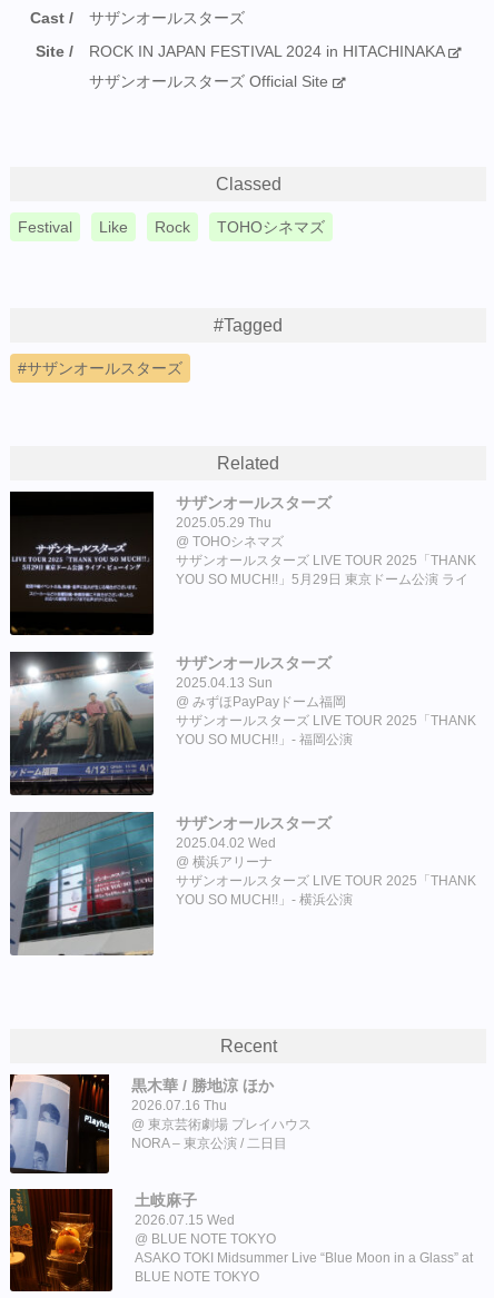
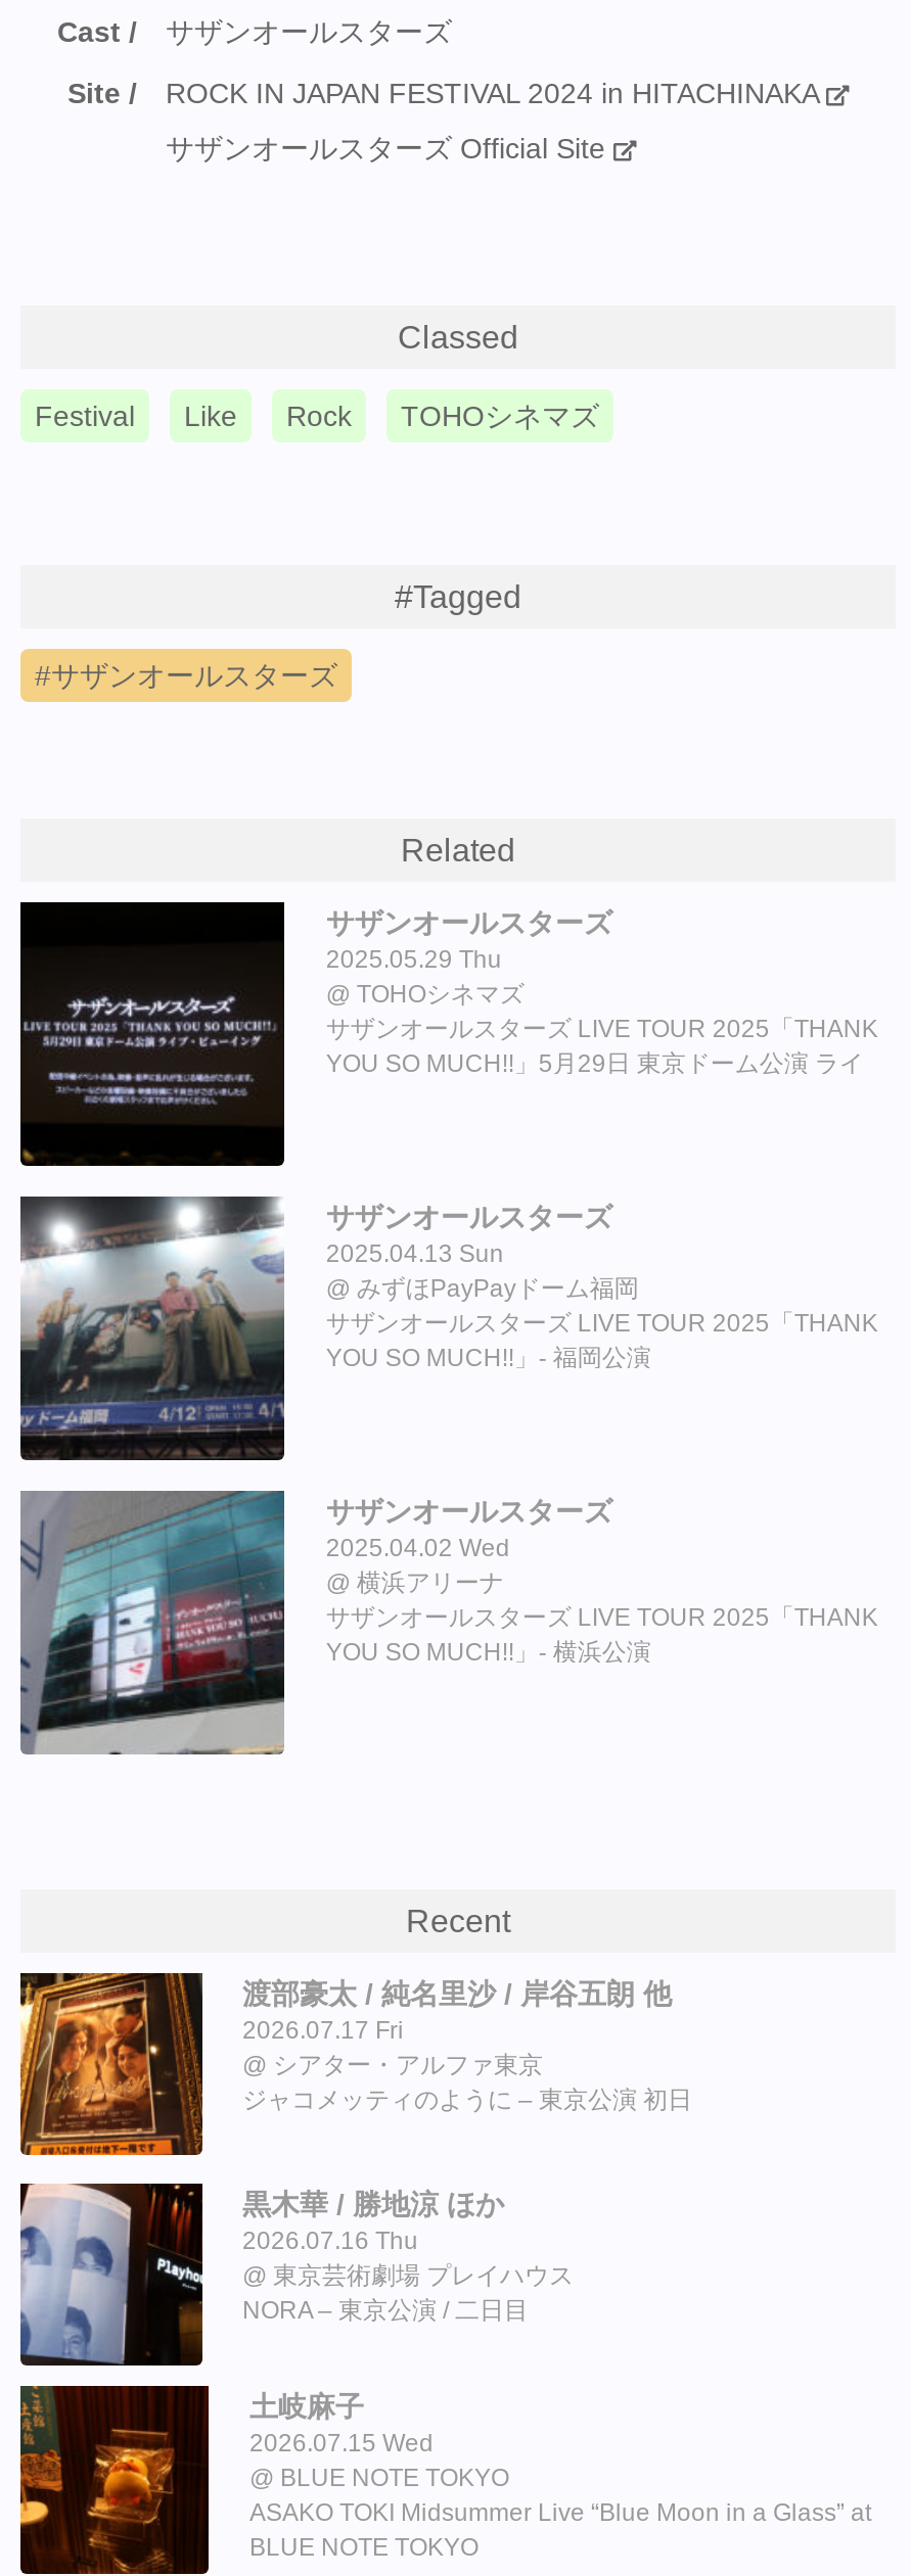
none -> [18,1971,692,2157] [image] | 渡部豪太 / 純名里沙 / 岸谷五朗 他 | 2026.07.17 Fri | シアター・アルファ東京 | ジャコメッティのように – 東京公演 初日

